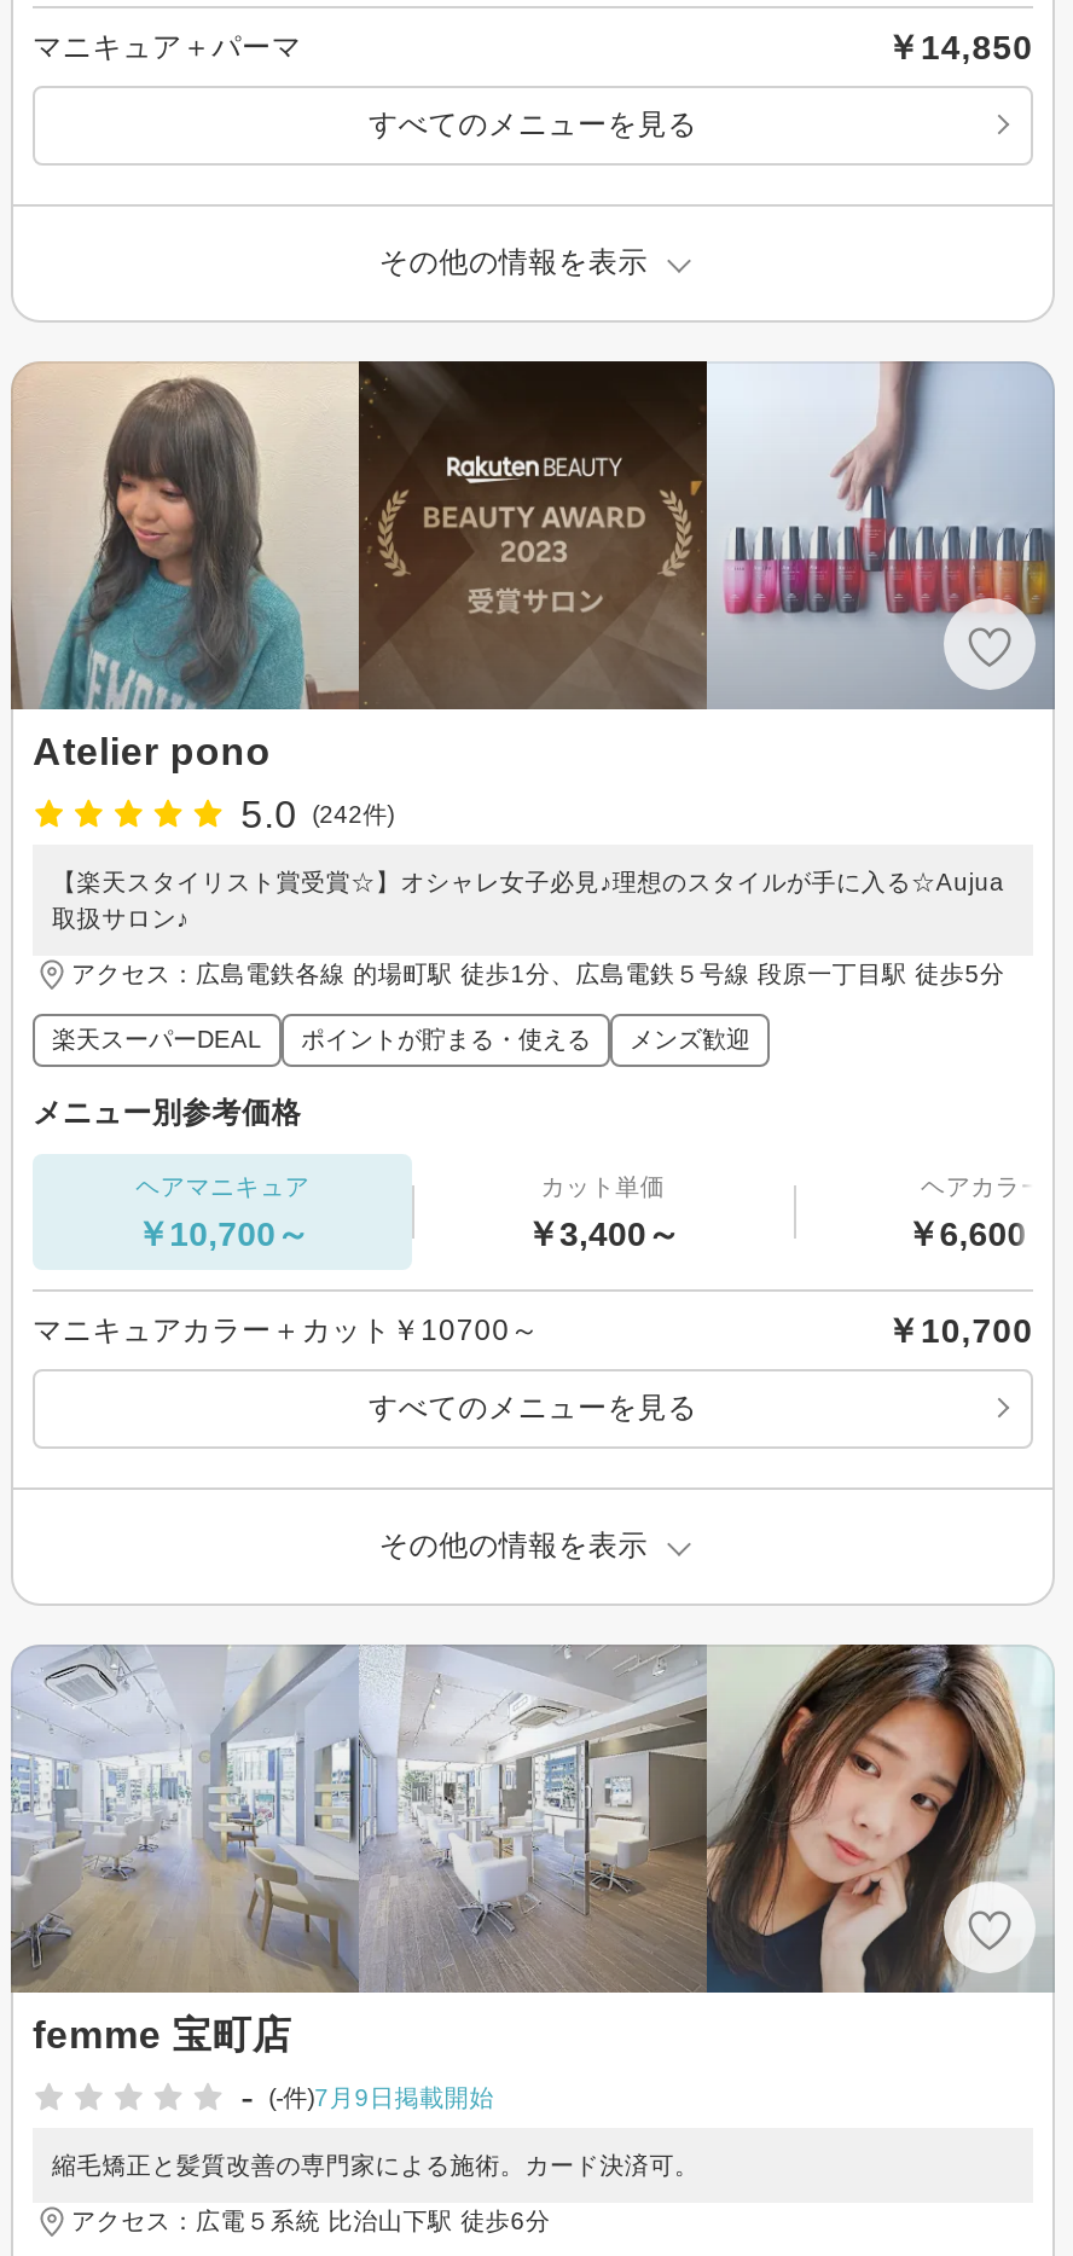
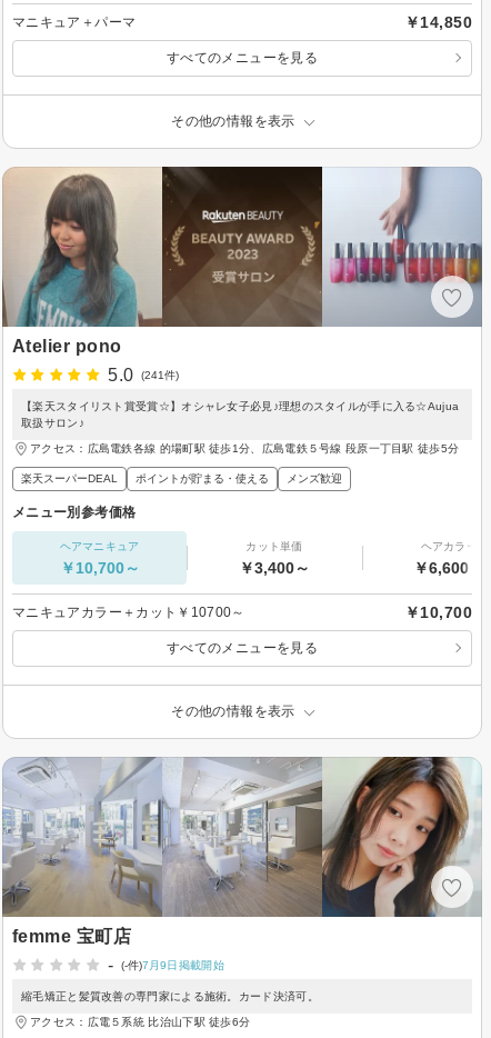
[241,793,394,834] 5.0 (242件) -> [108,365,178,384] 5.0 (241件)

